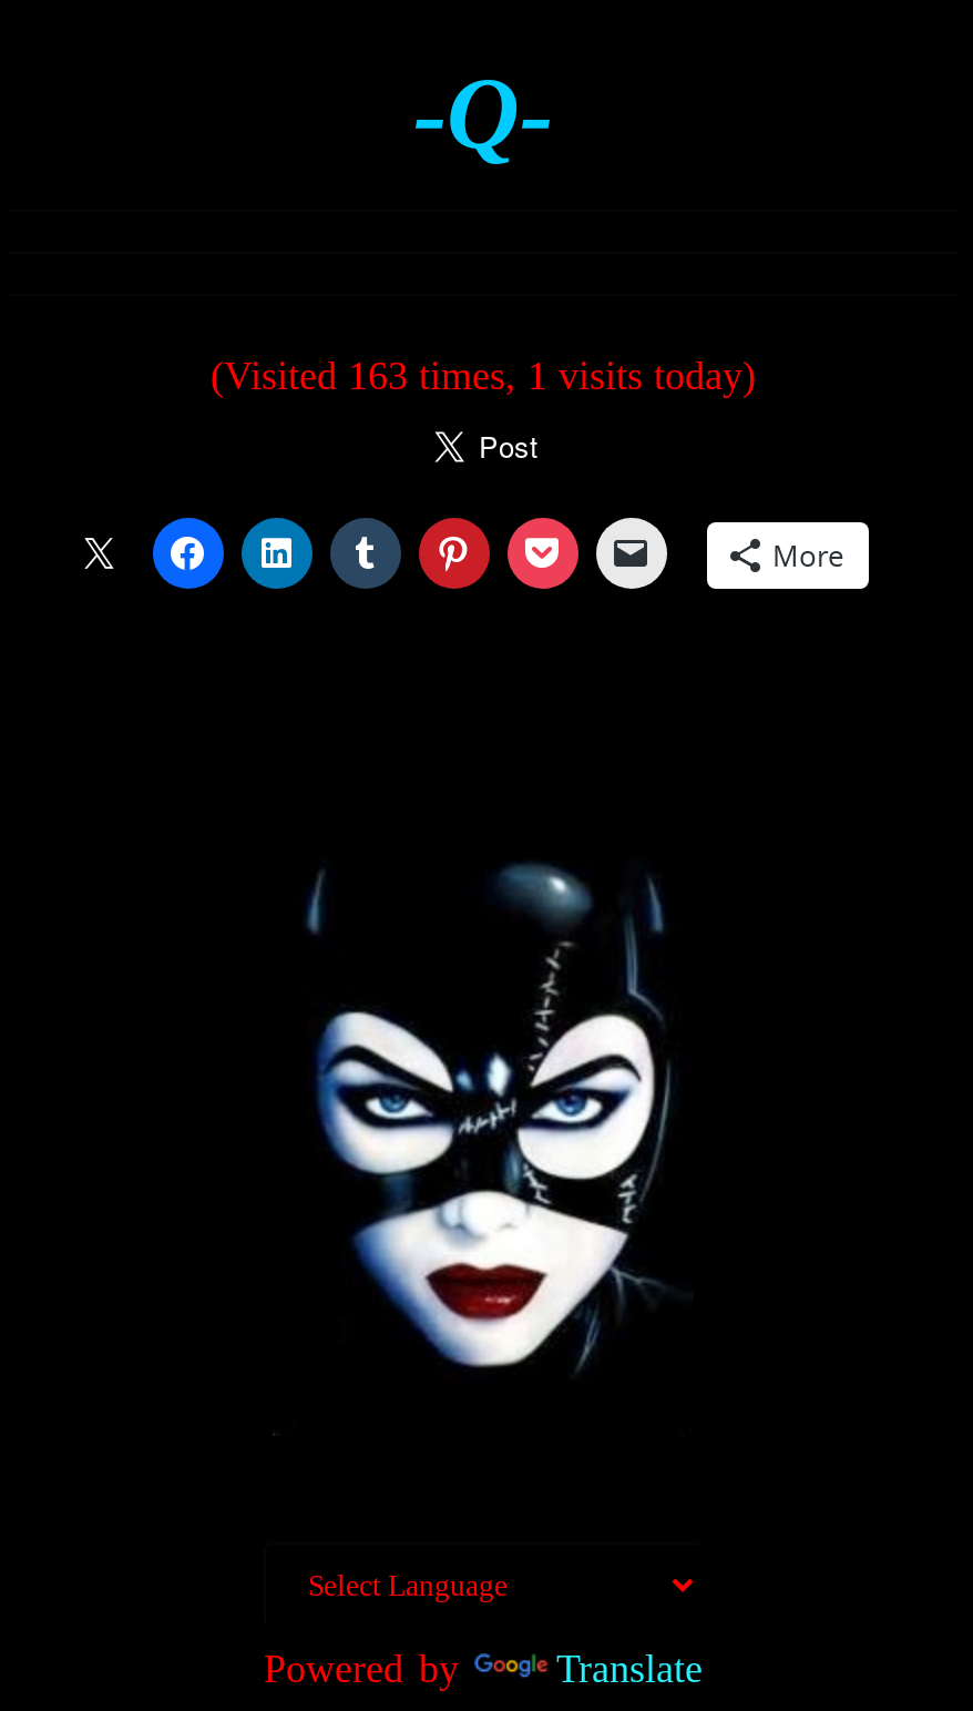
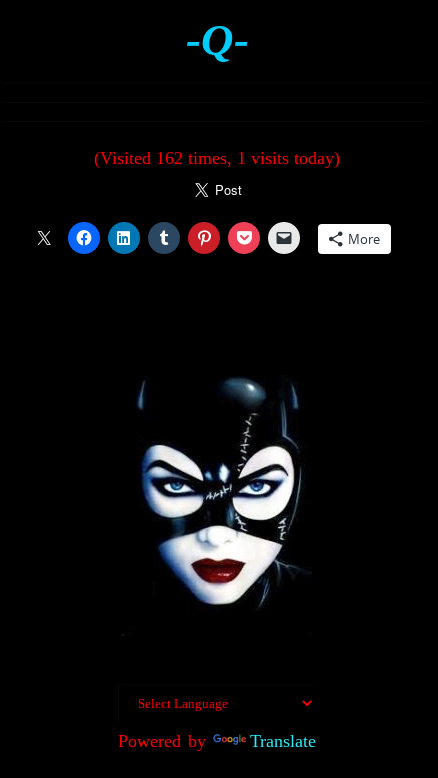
[211,354,756,399] (Visited 163 times, 1 visits today) -> [94,148,340,168] (Visited 162 times, 1 visits today)

